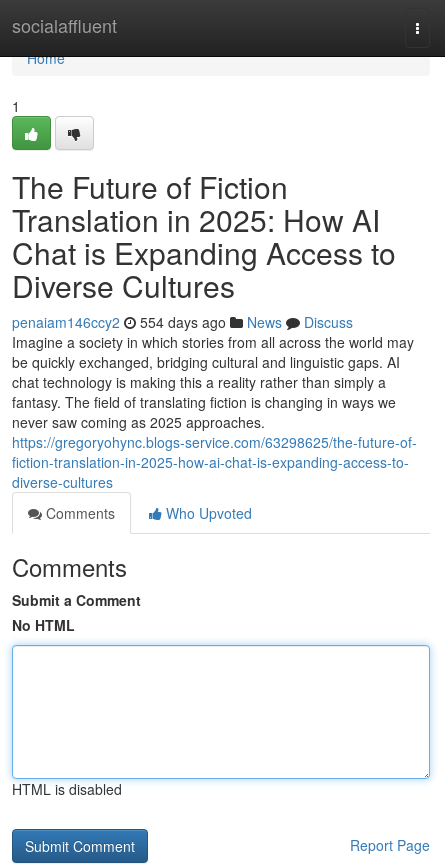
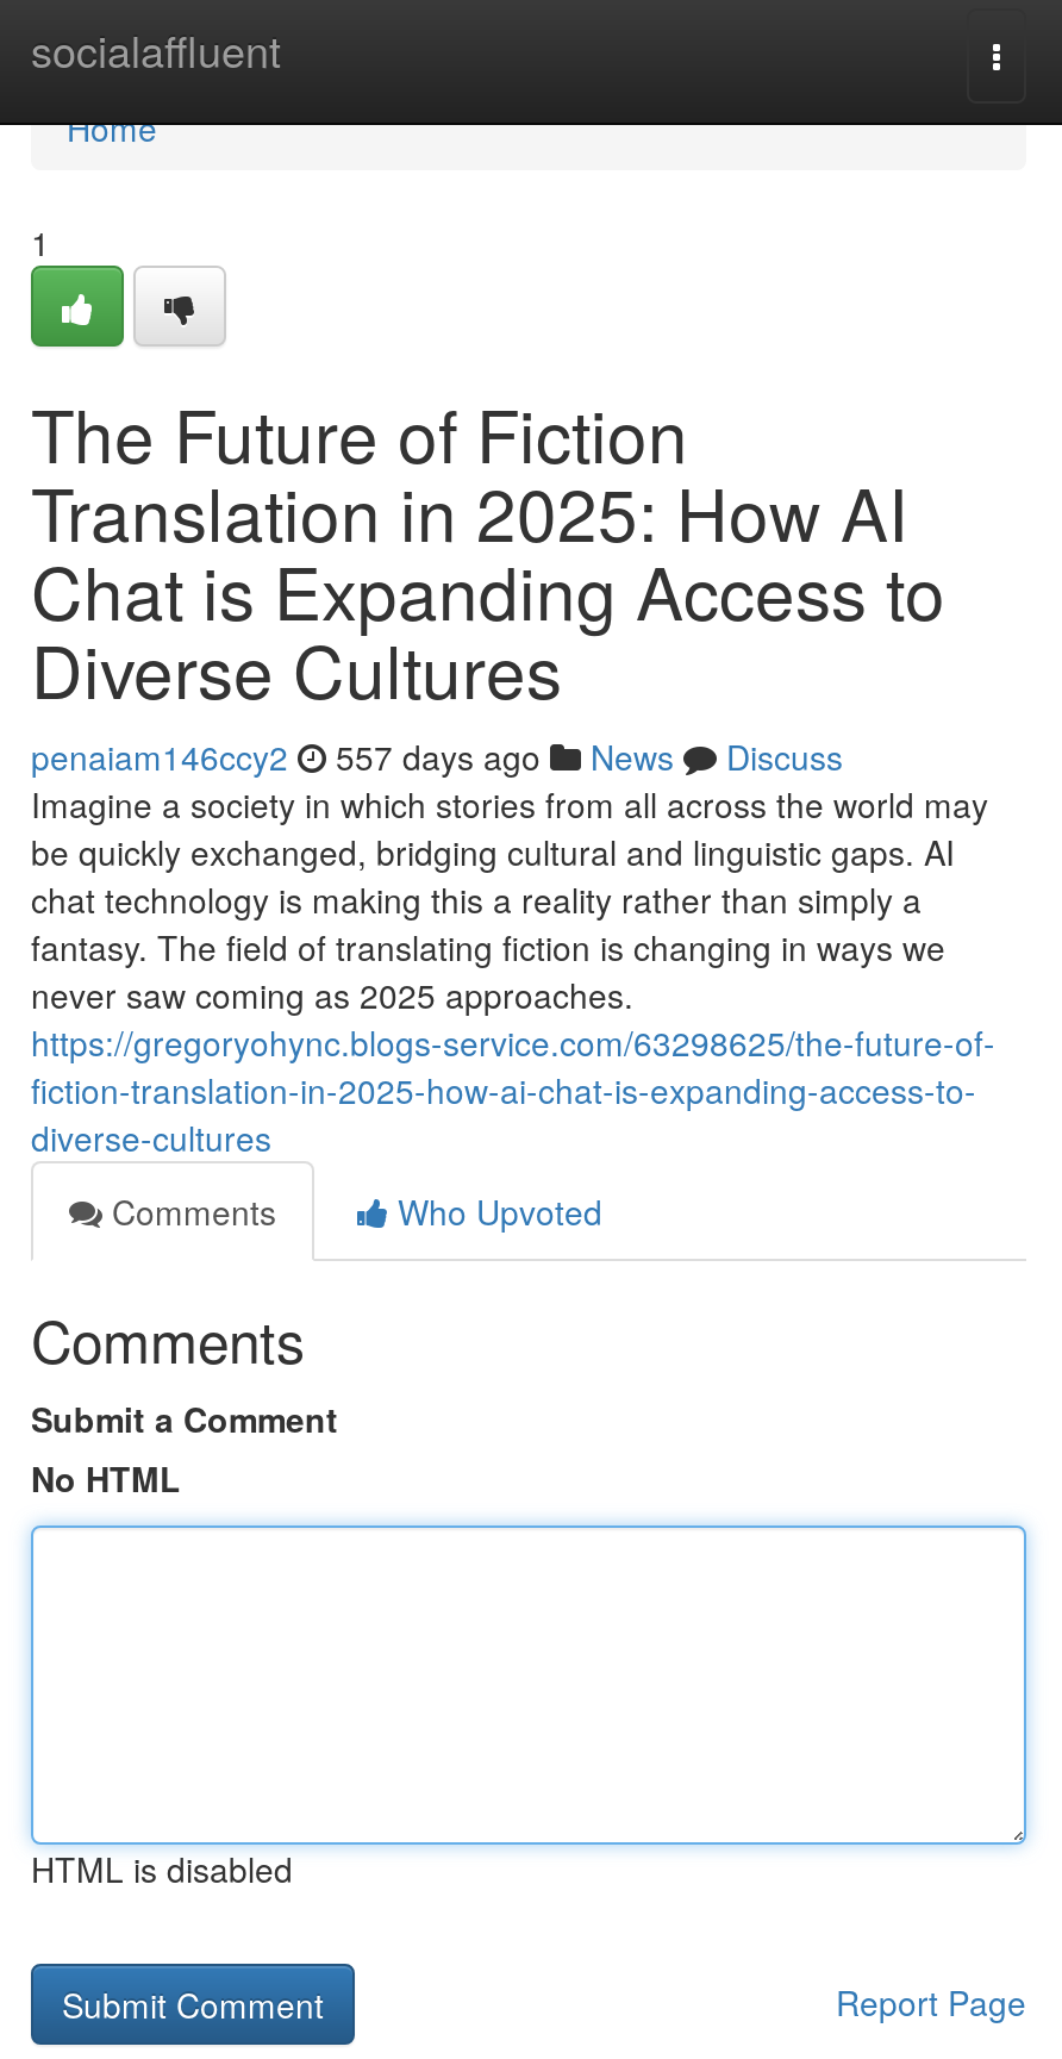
[12,312,353,332] penaiam146ccy2 554 days ago News Discuss -> [31,732,843,780] penaiam146ccy2 557 days ago News Discuss

